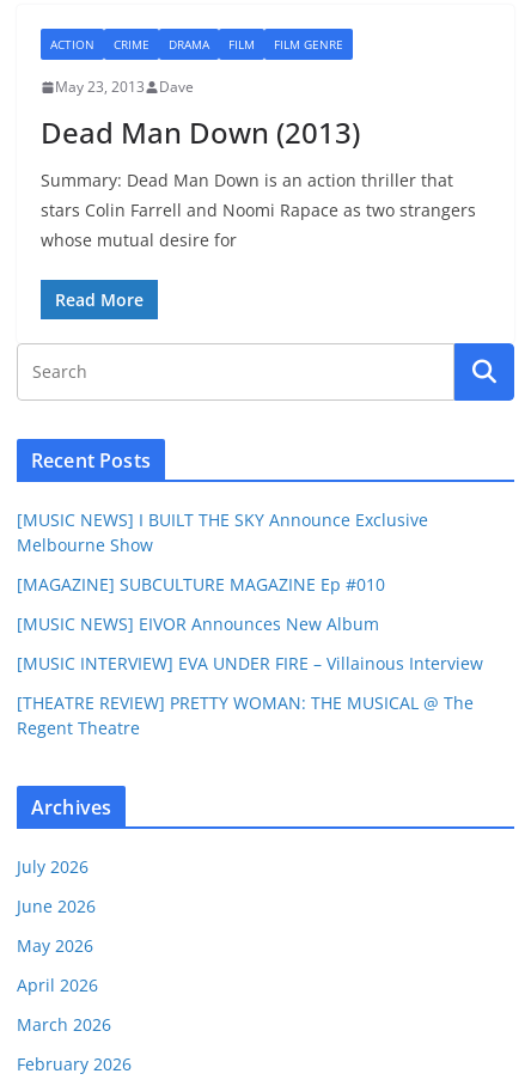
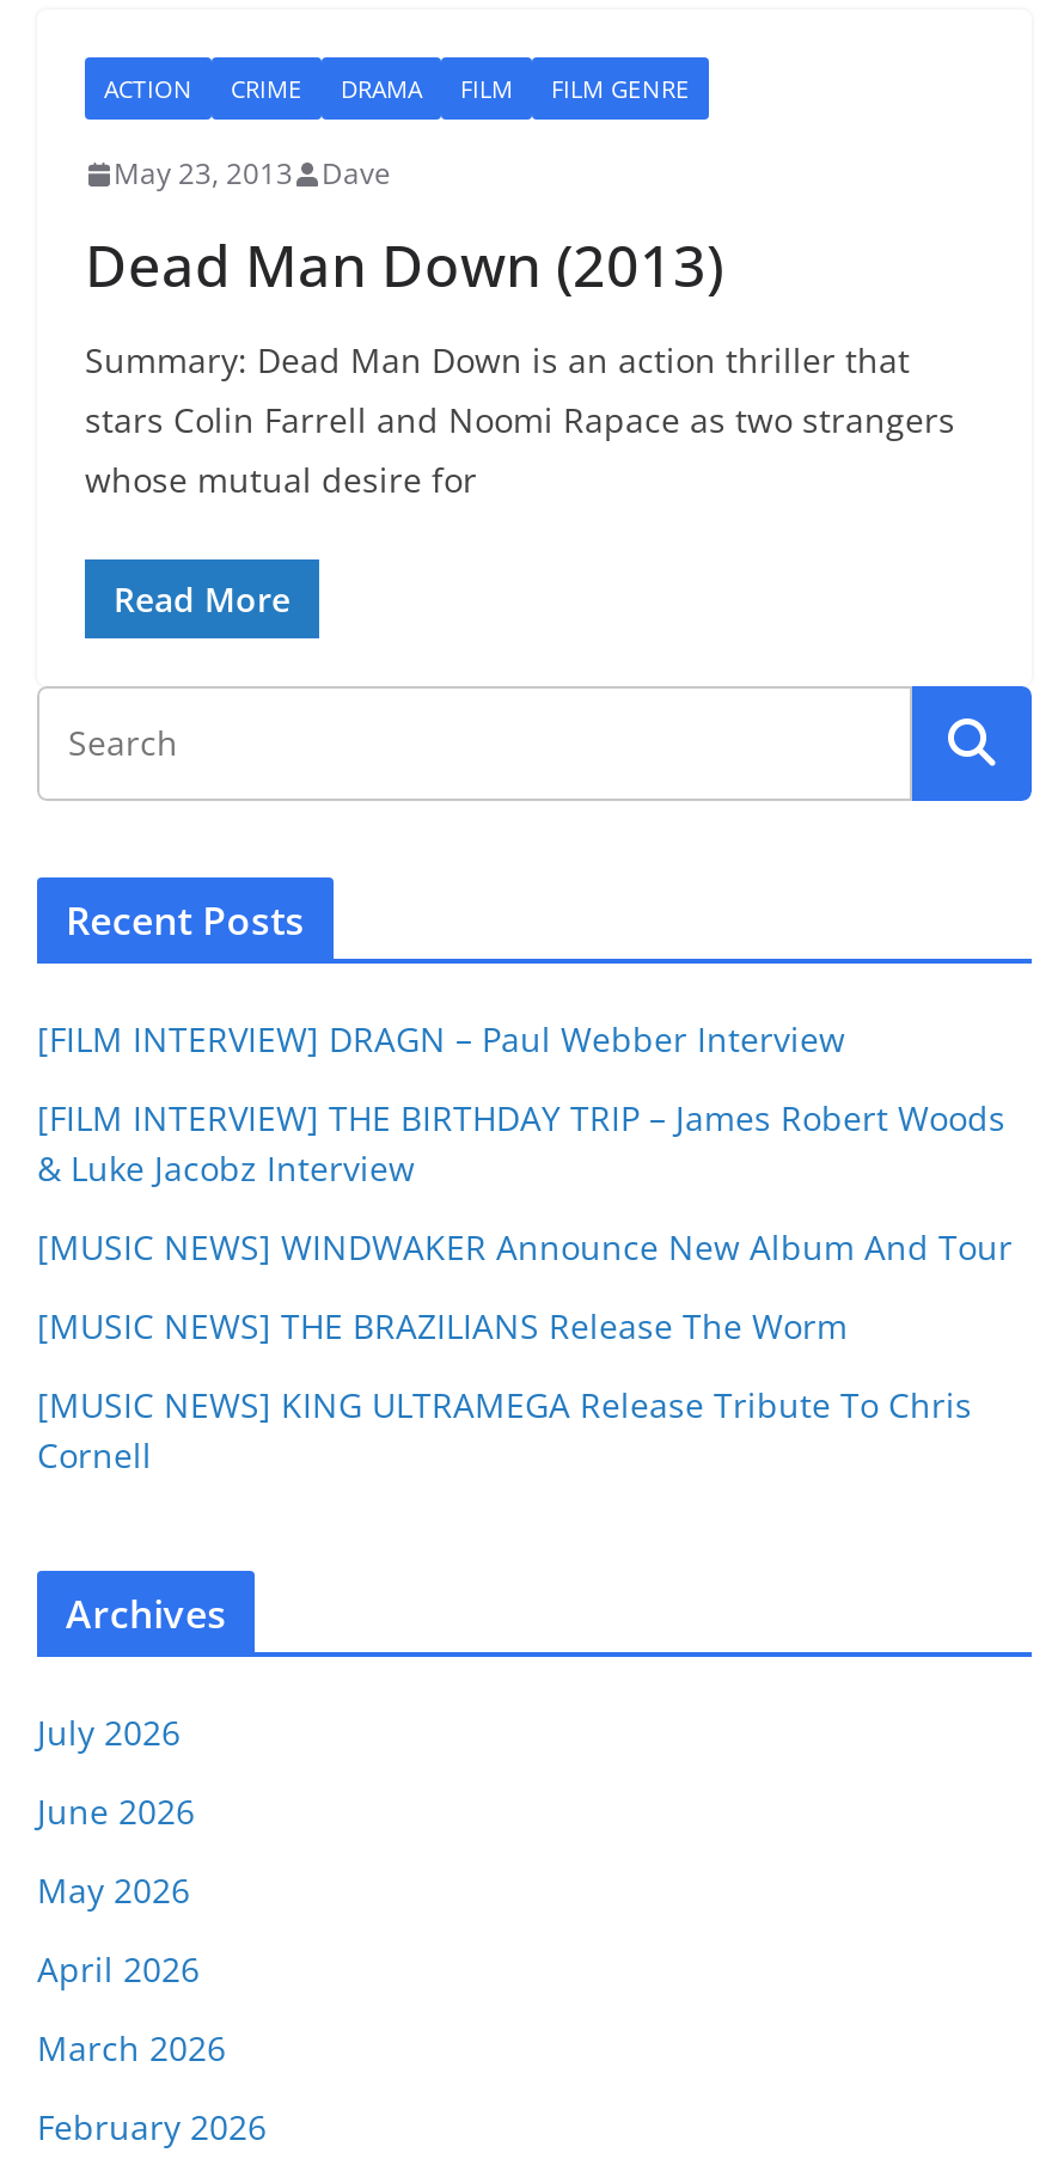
[17,508,428,556] [MUSIC NEWS] I BUILT THE SKY Announce Exclusive | Melbourne Show -> [37,1016,845,1062] [FILM INTERVIEW] DRAGN – Paul Webber Interview
[17,573,385,596] [MAGAZINE] SUBCULTURE MAGAZINE Ep #010 -> [37,1095,1005,1191] [FILM INTERVIEW] THE BIRTHDAY TRIP – James Robert Woods | & Luke Jacobz Interview
[17,612,379,635] [MUSIC NEWS] EIVOR Announces New Album -> [37,1224,1013,1270] [MUSIC NEWS] WINDWAKER Announce New Album And Tour
[17,652,483,675] [MUSIC INTERVIEW] EVA UNDER FIRE – Villainous Interview -> [37,1303,848,1348] [MUSIC NEWS] THE BRAZILIANS Release The Worm
[17,691,474,739] [THEATRE REVIEW] PRETTY WOMAN: THE MUSICAL @ The | Regent Theatre -> [37,1382,972,1478] [MUSIC NEWS] KING ULTRAMEGA Release Tribute To Chris | Cornell

